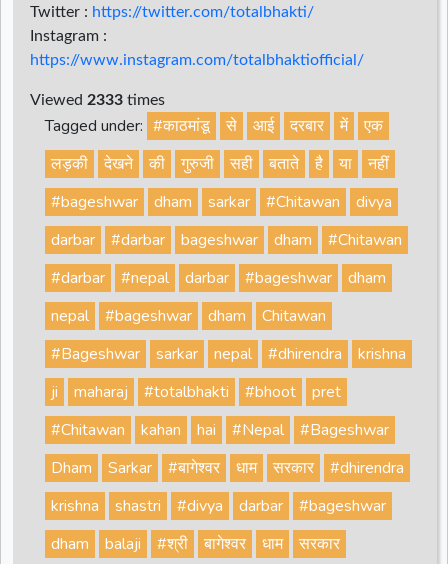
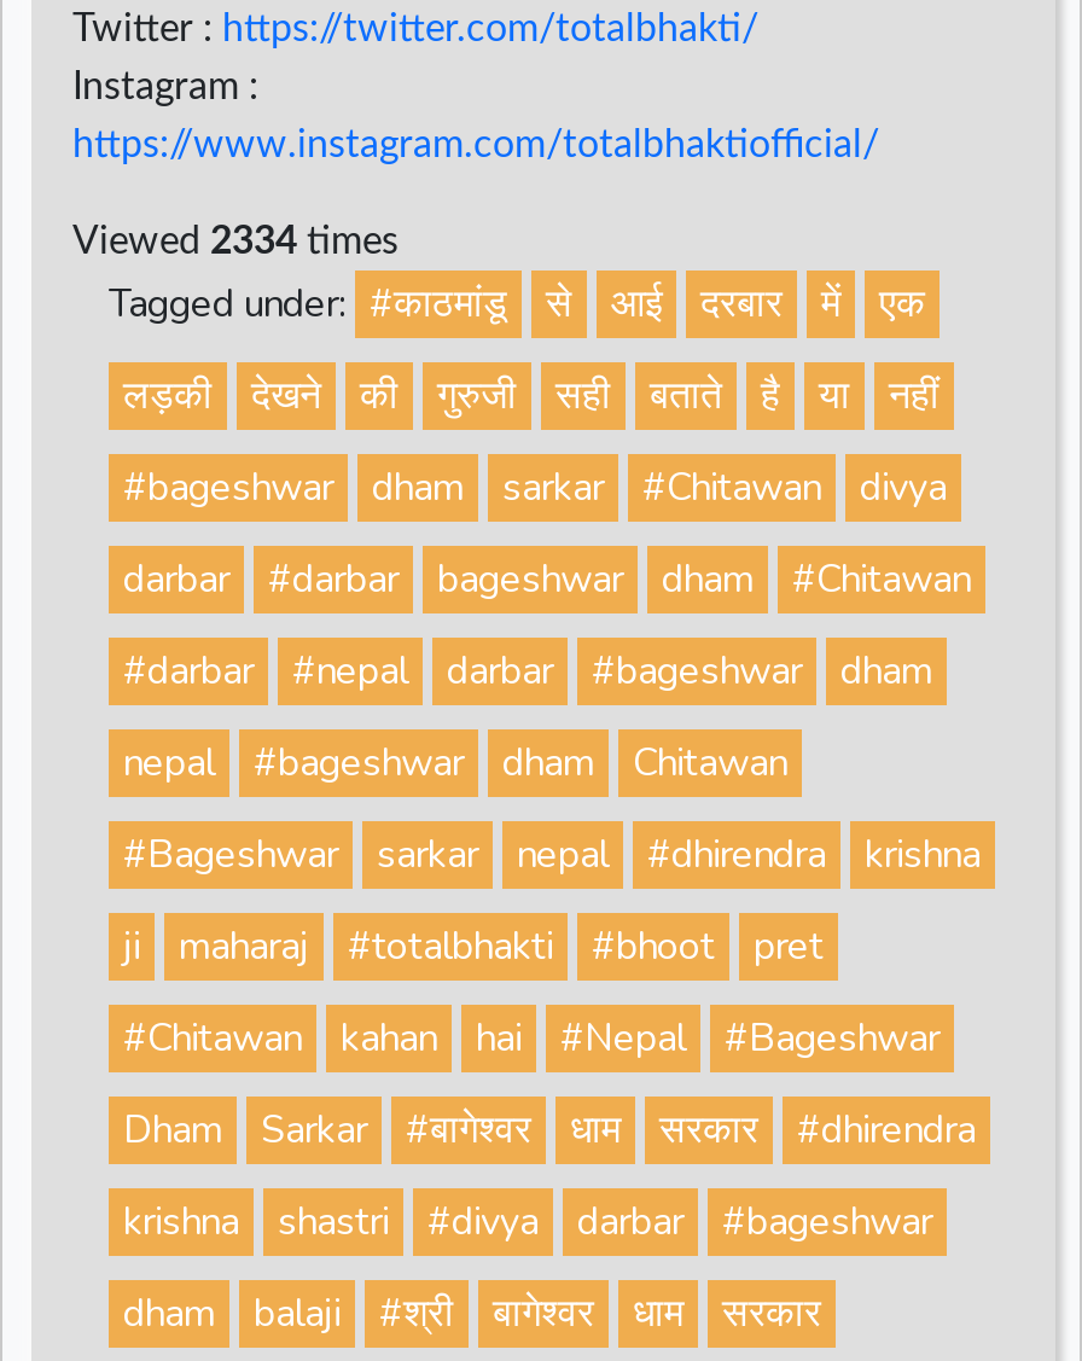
[30,92,165,108] Viewed 2333 times -> [72,223,399,262] Viewed 2334 times

